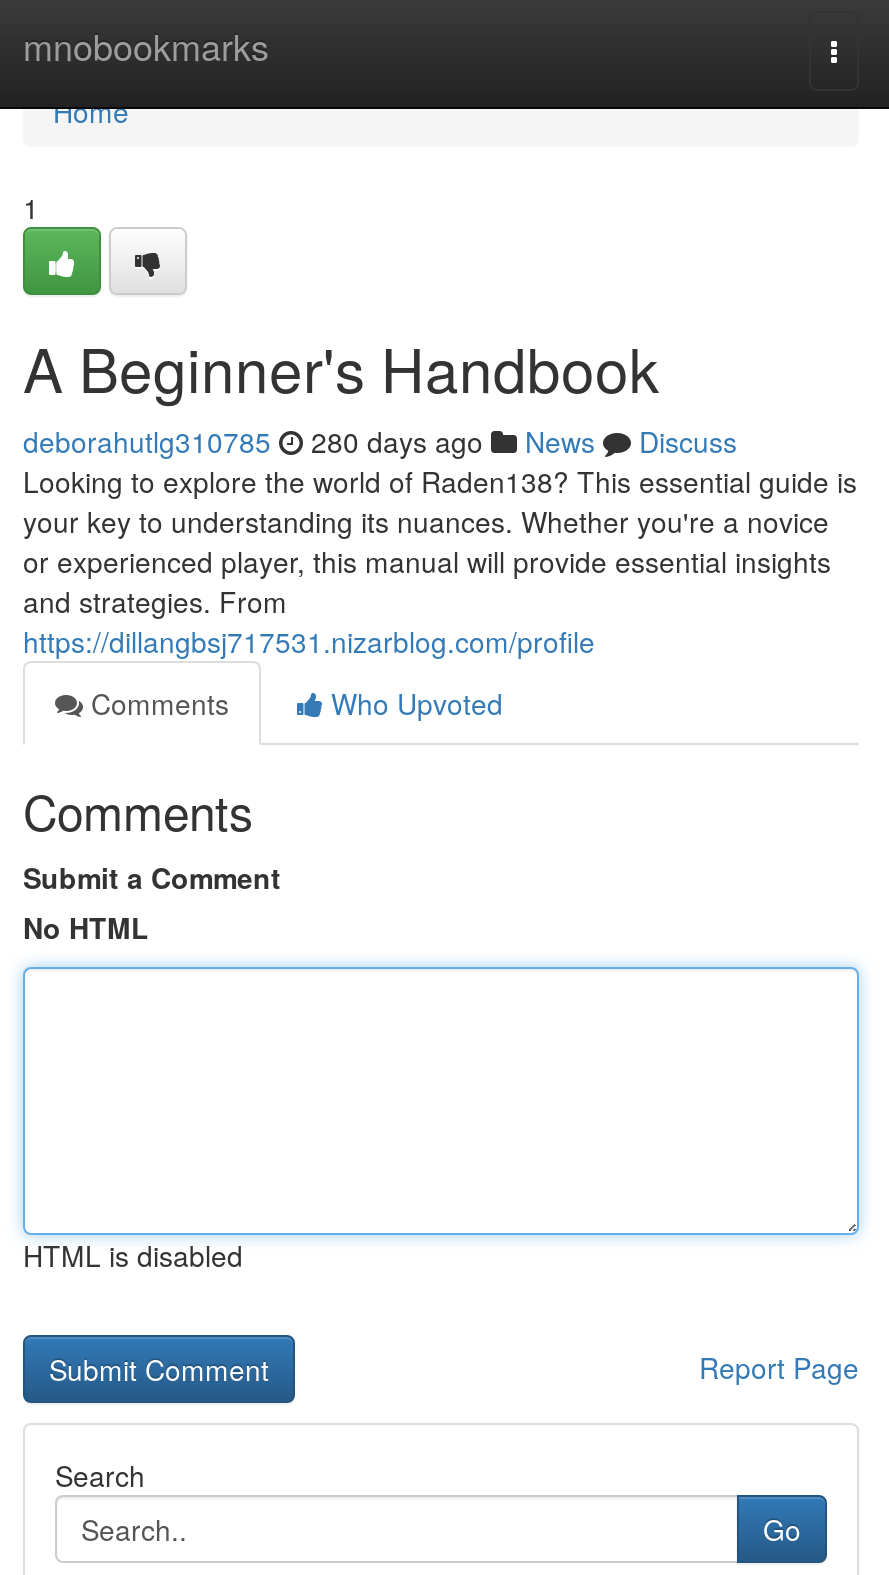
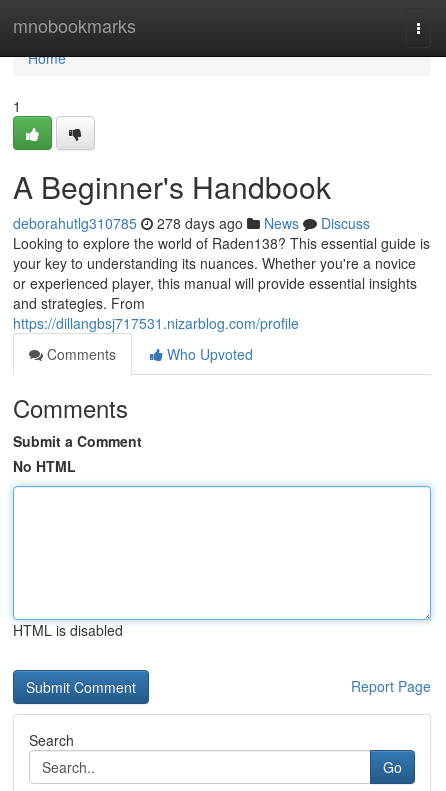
[23,421,737,461] deborahutlg310785 280 days ago News Discuss -> [13,213,370,233] deborahutlg310785 278 days ago News Discuss

